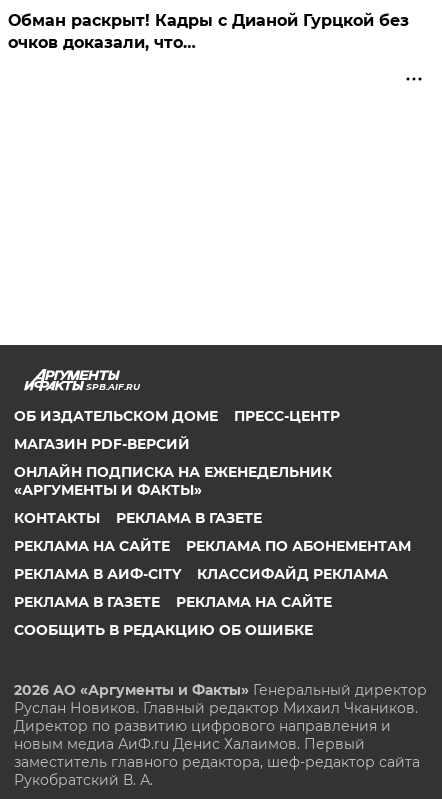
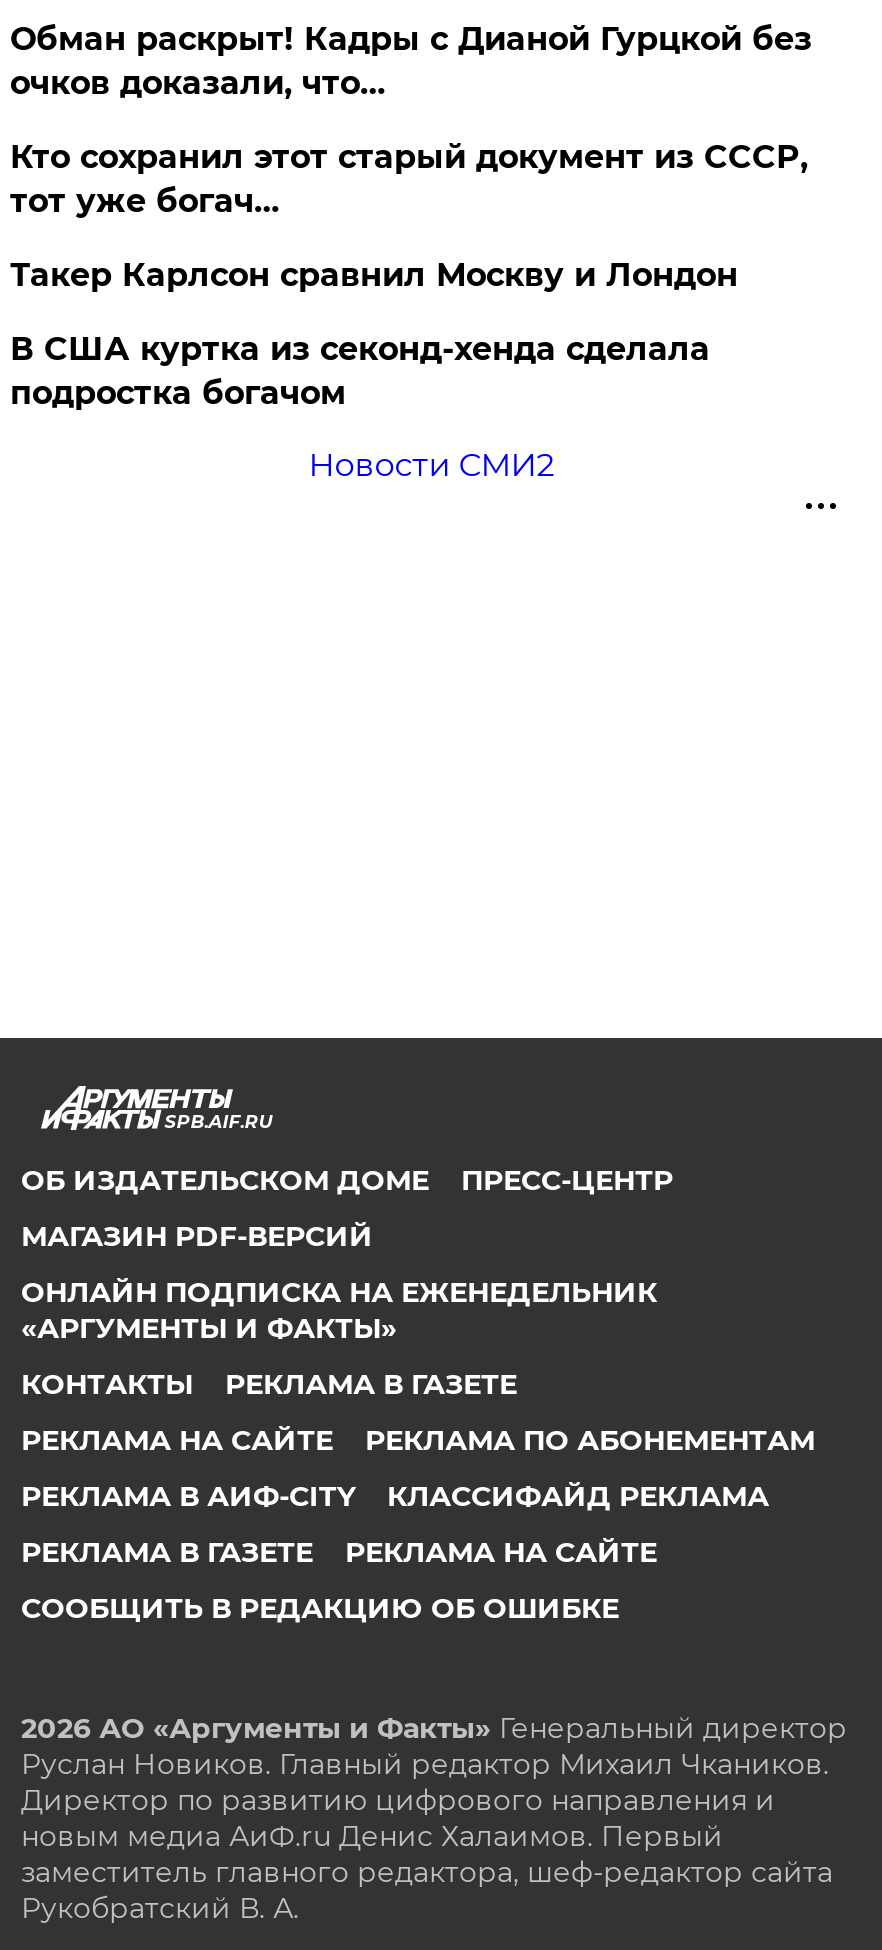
none -> [10,138,808,484] Кто сохранил этот старый документ из СССР, | тот уже богач… | Такер Карлсон сравнил Москву и Лондон | В США куртка из секонд-хенда сделала | подростка богачом | Новости СМИ2

